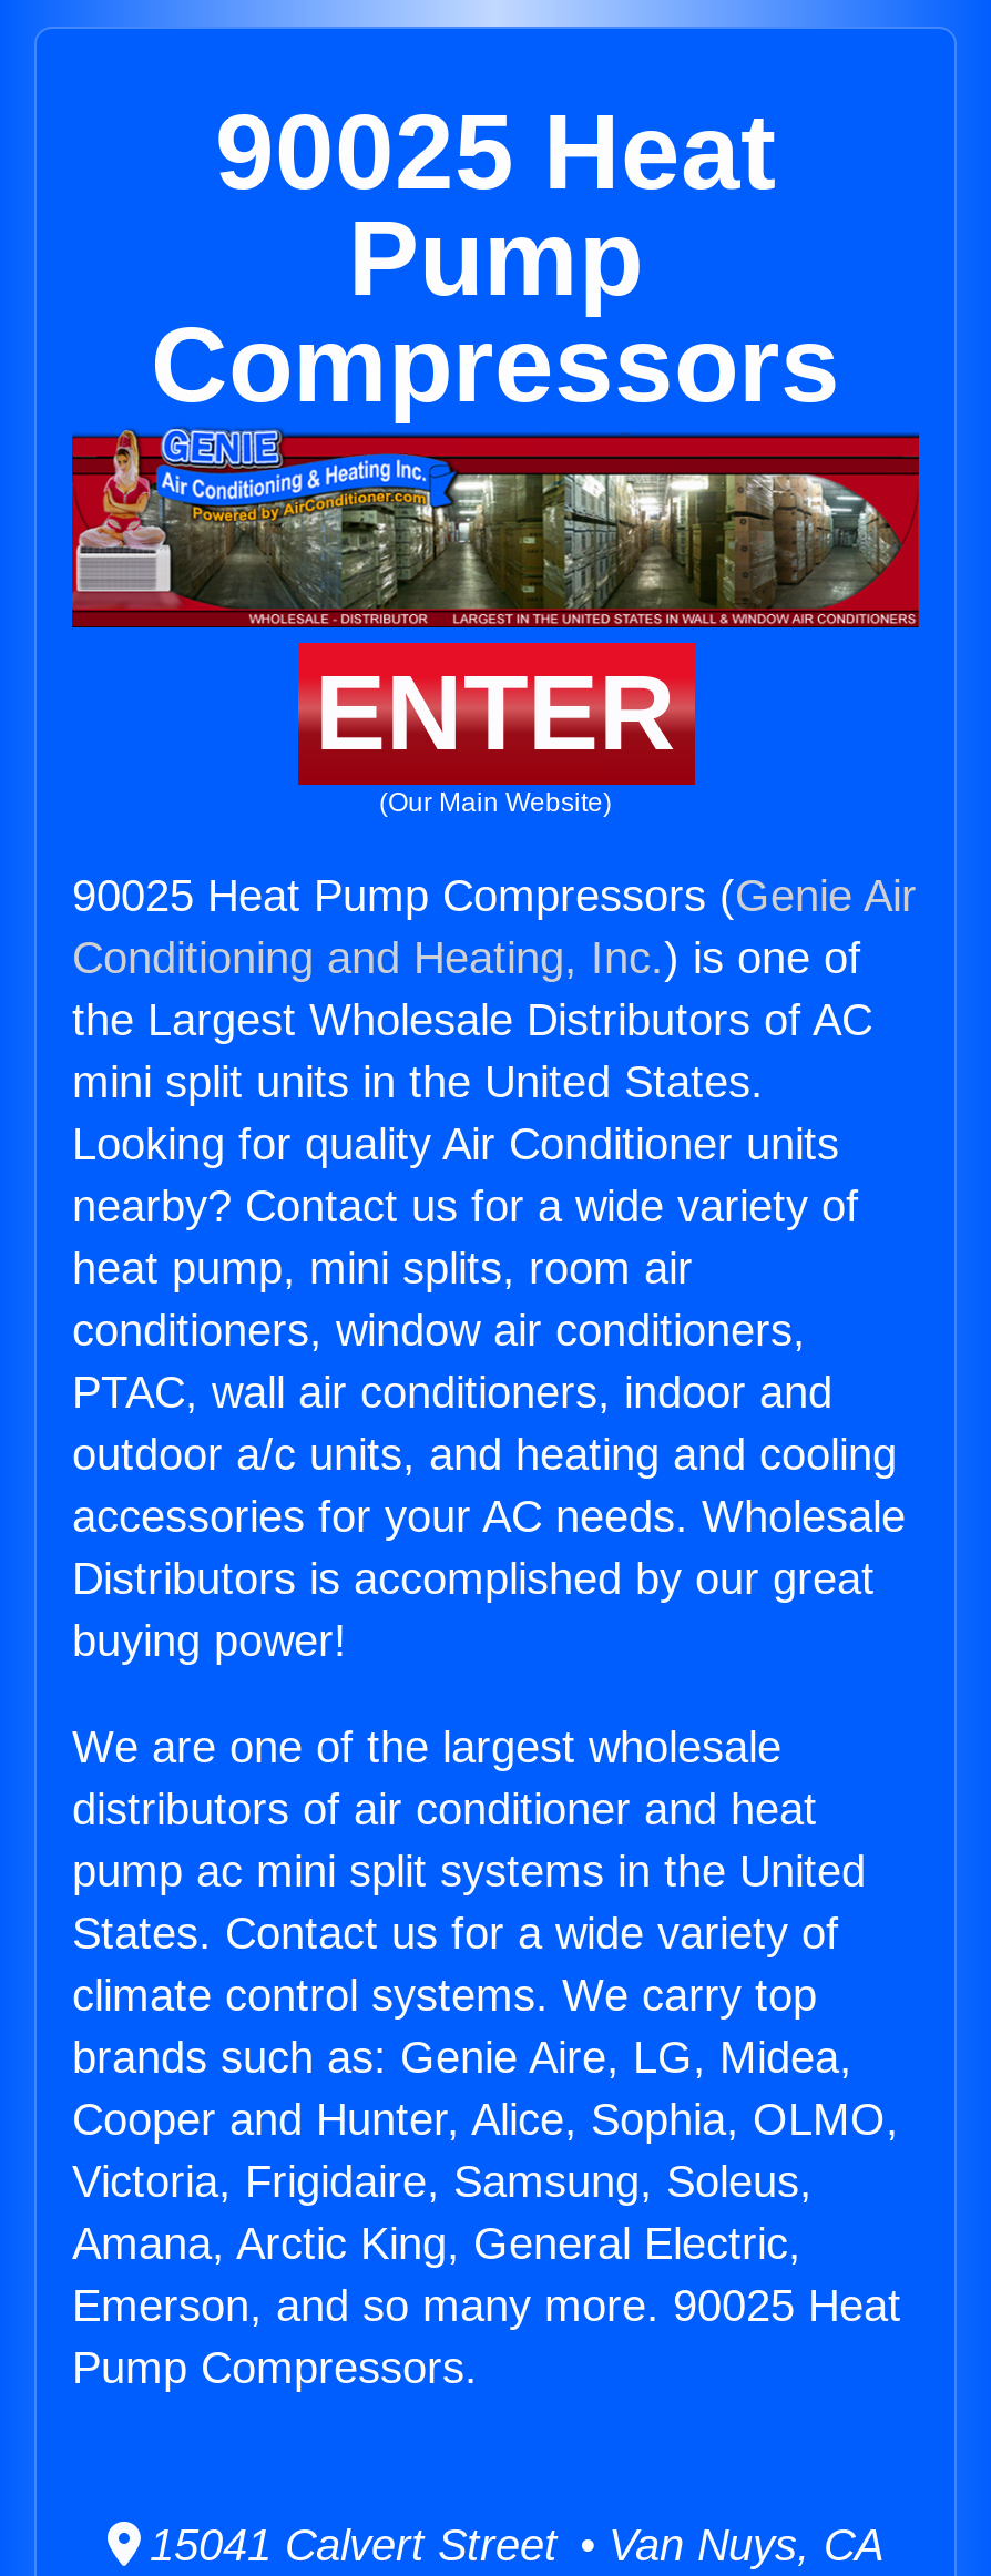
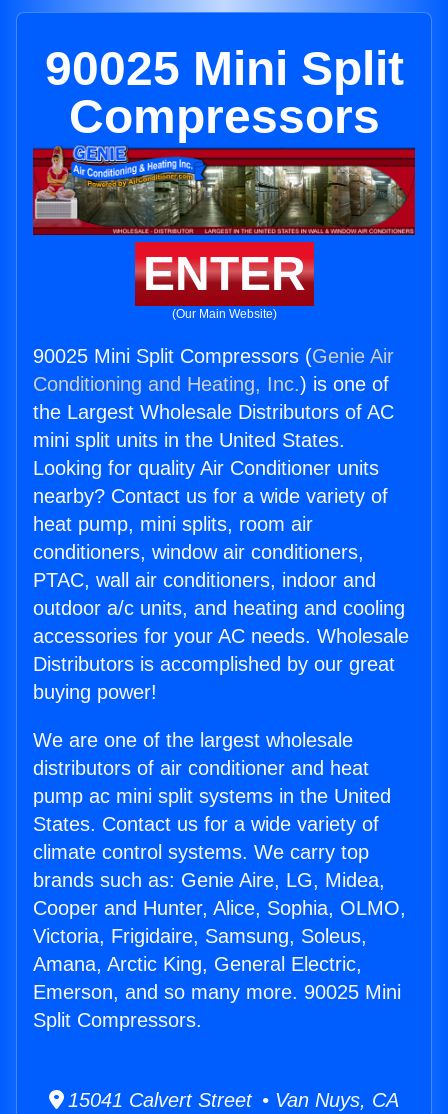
[215,93,776,317] 90025 Heat | Pump -> [44,42,403,95] 90025 Mini Split
[72,871,917,920] 90025 Heat Pump Compressors (Genie Air -> [33,345,394,367] 90025 Mini Split Compressors (Genie Air
[72,2281,901,2330] Emerson, and so many more. 90025 Heat -> [33,981,401,1003] Emerson, and so many more. 90025 Mini
[72,2343,478,2392] Pump Compressors. -> [33,1009,202,1031] Split Compressors.

